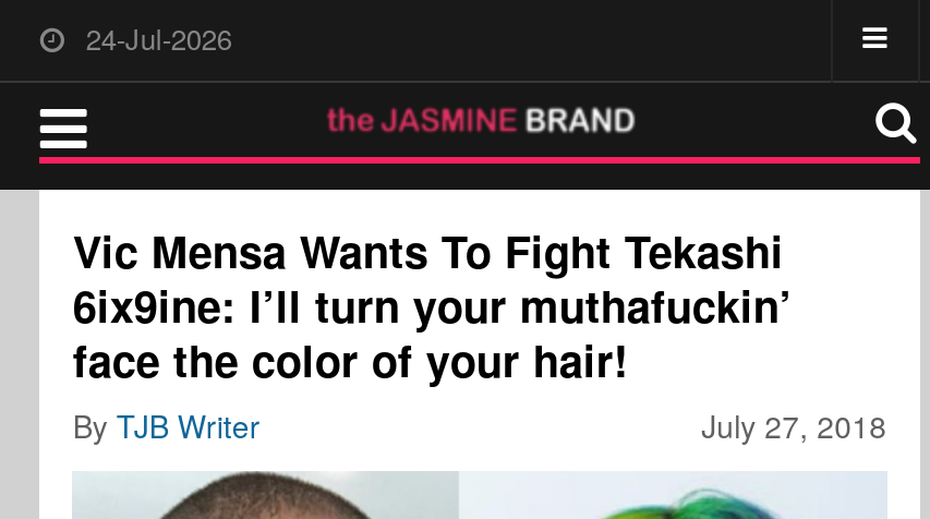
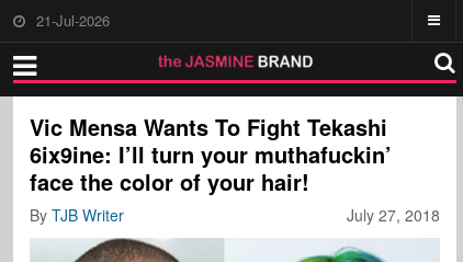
[86,17,232,59] 24-Jul-2026 -> [37,10,110,31] 21-Jul-2026

